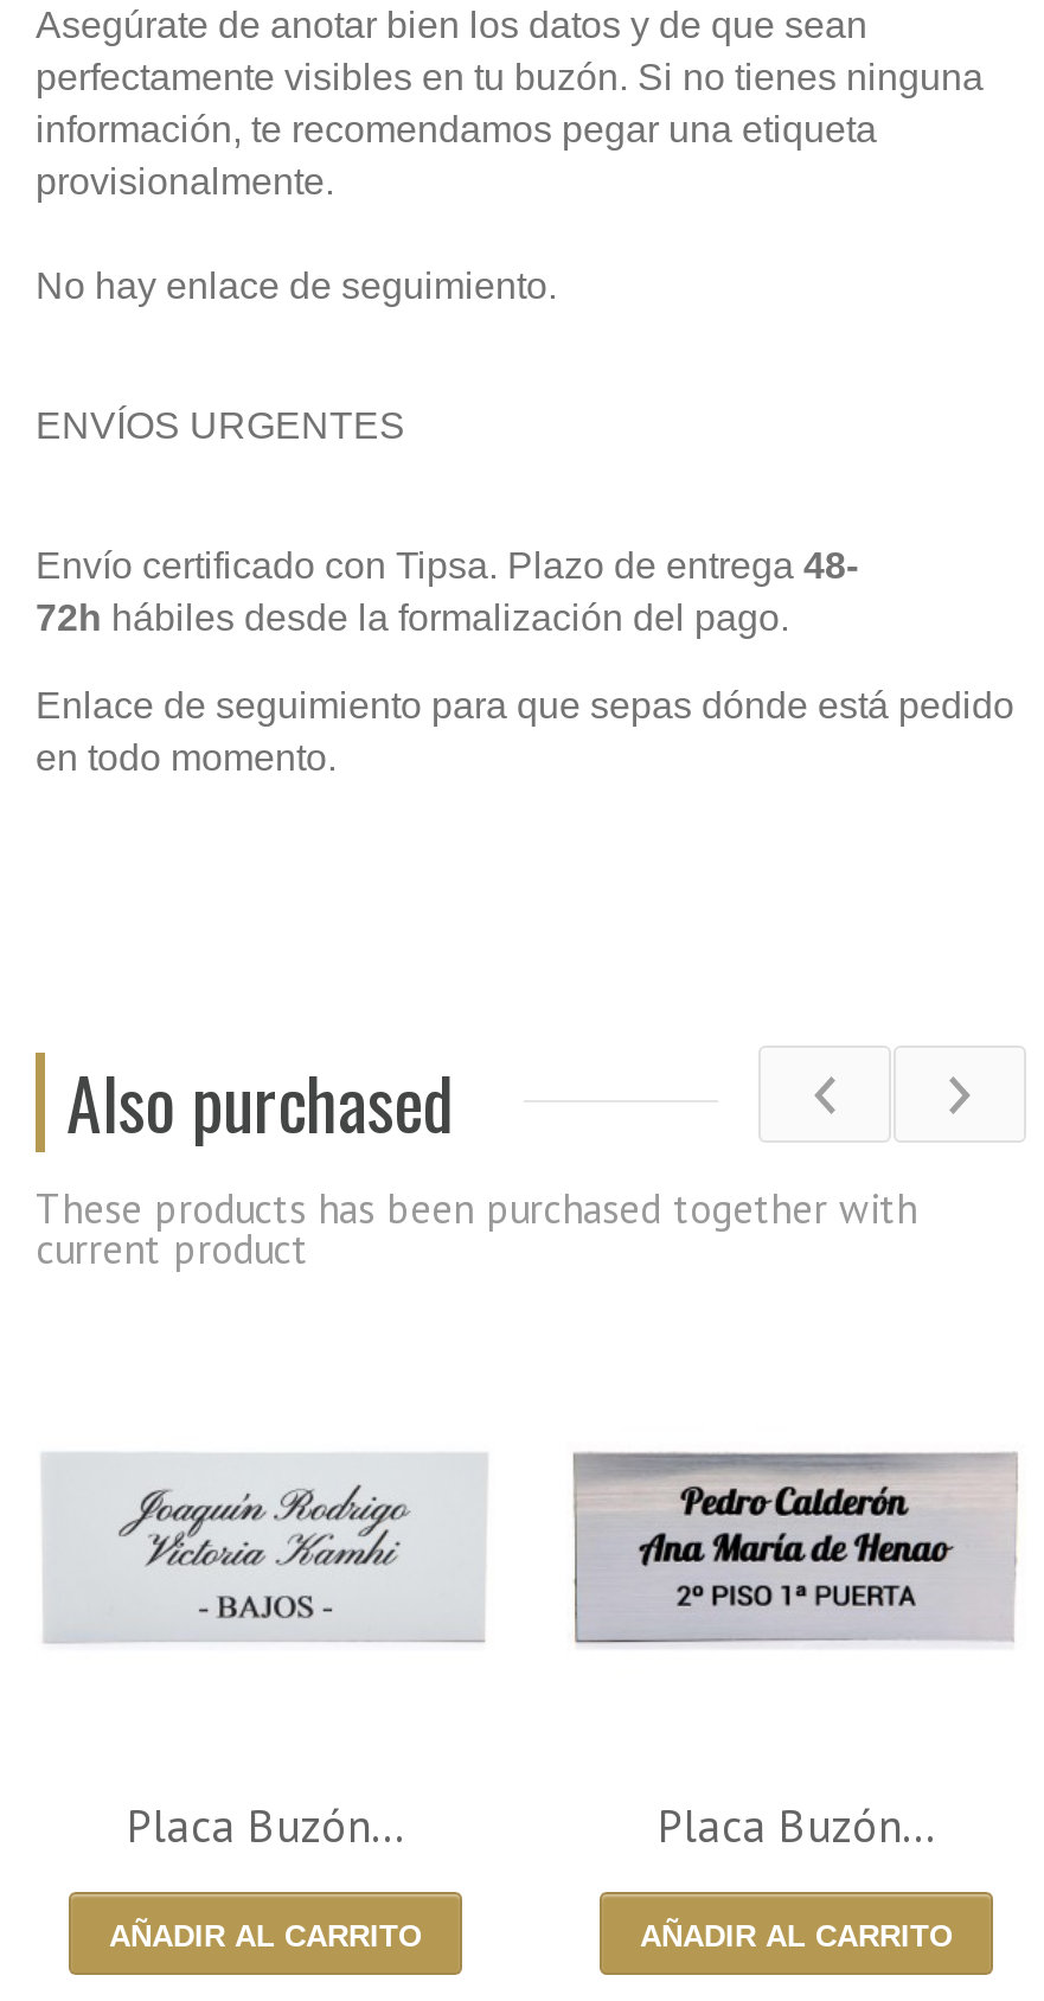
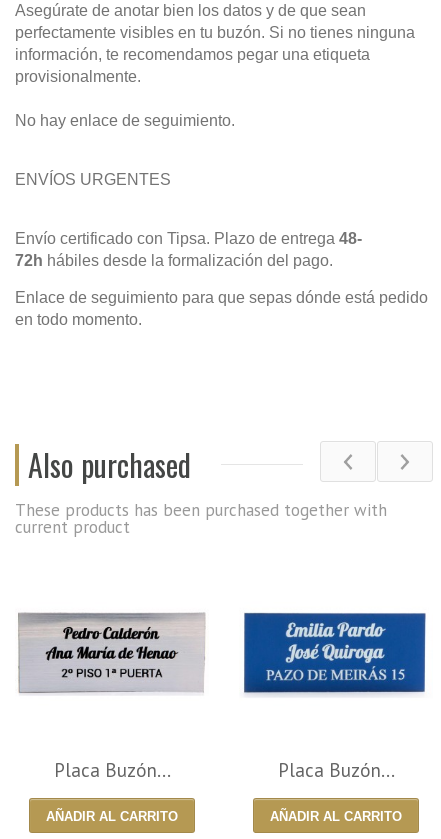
[45,1453,483,1641] [image] -> [18,613,204,693] [image]
[571,1451,1019,1643] [image] -> [242,613,429,693] [image]

